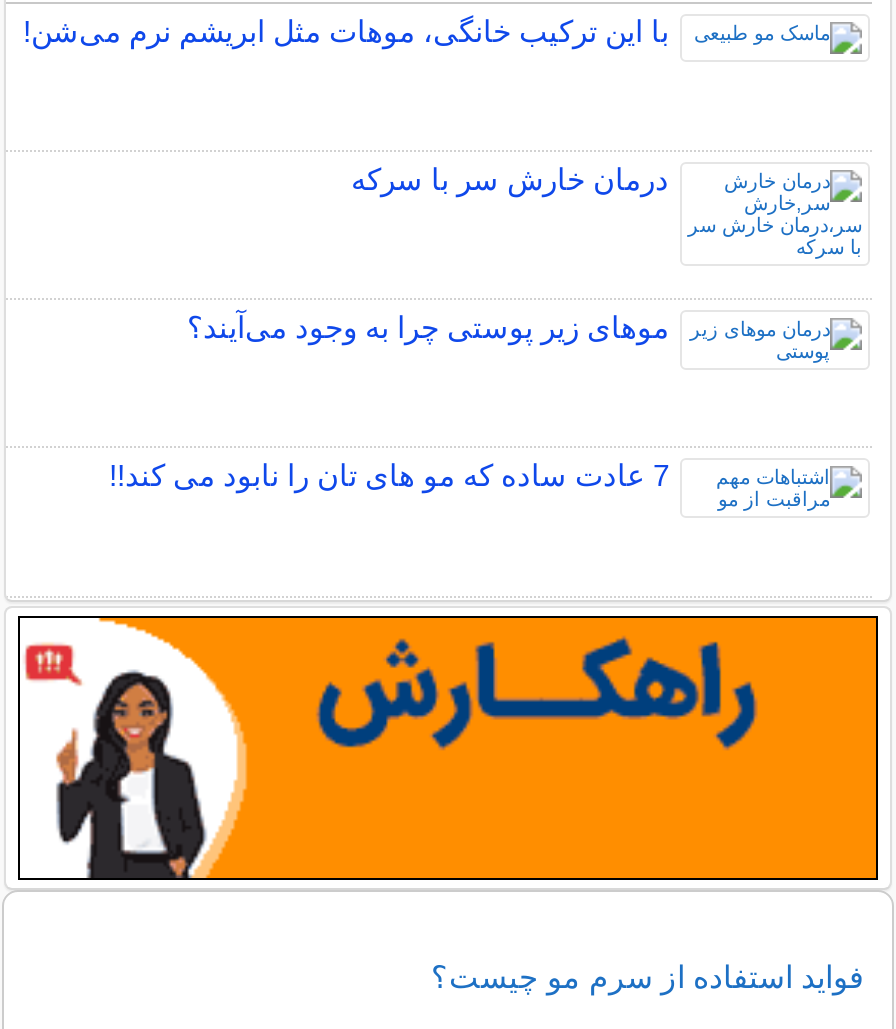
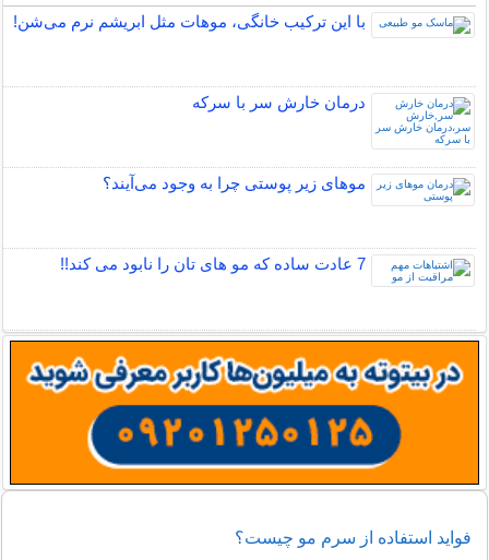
[18,616,850,880] [image] -> [10,341,465,485] [image]

